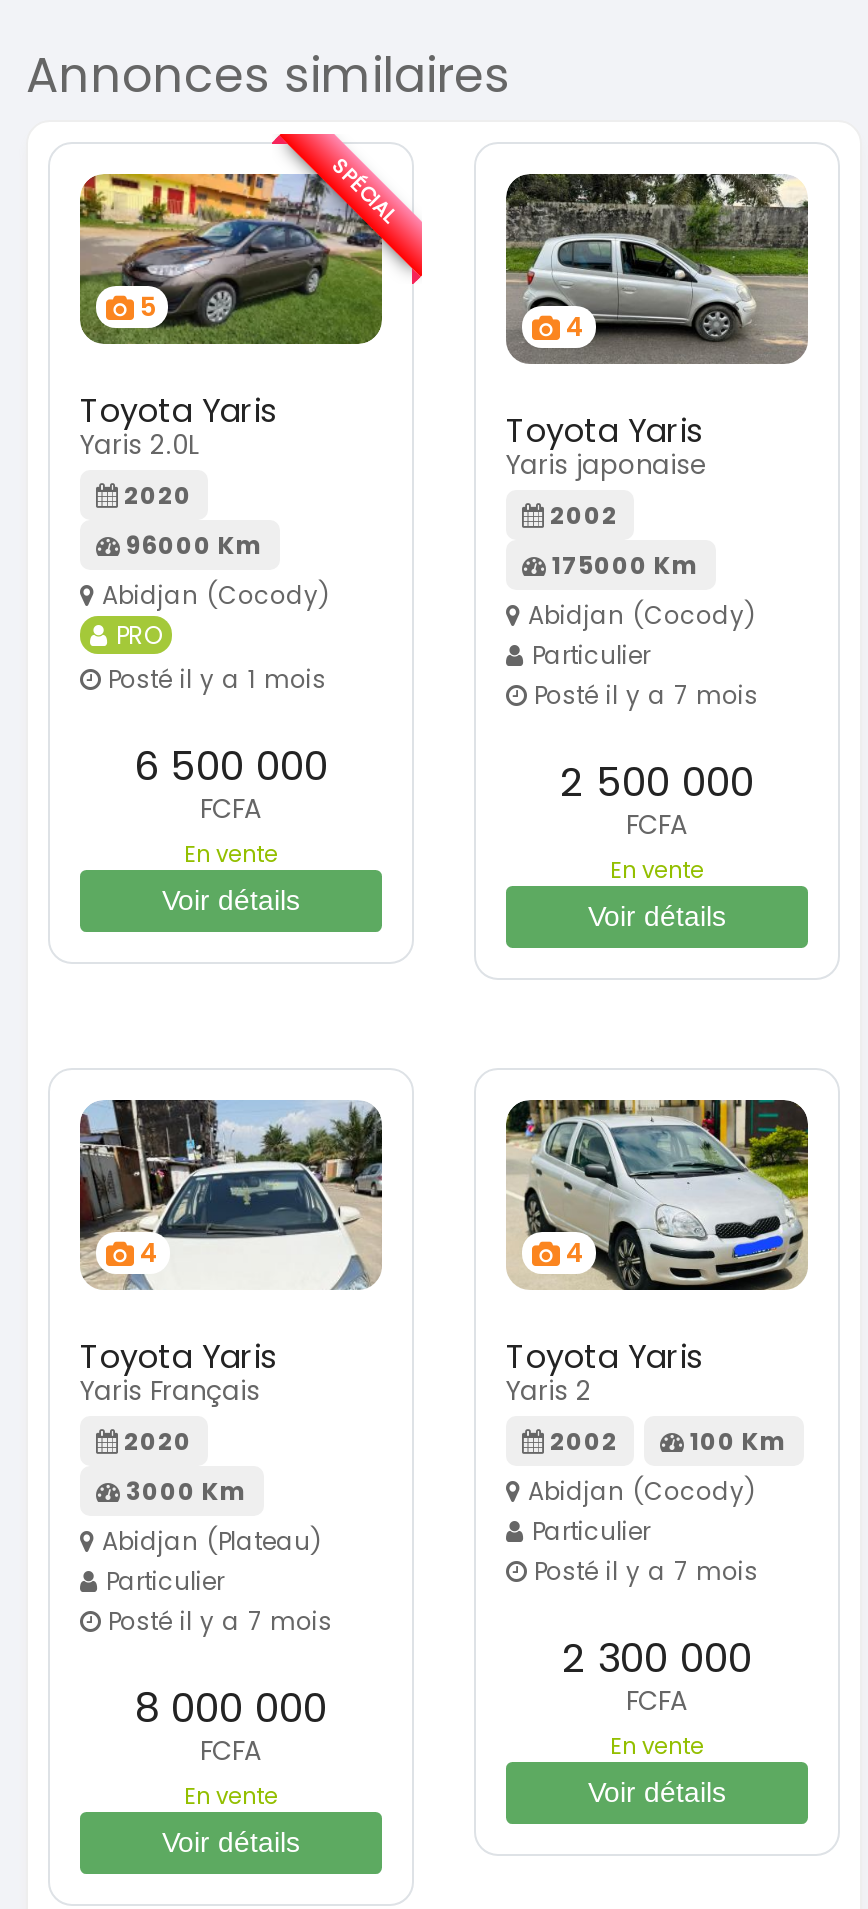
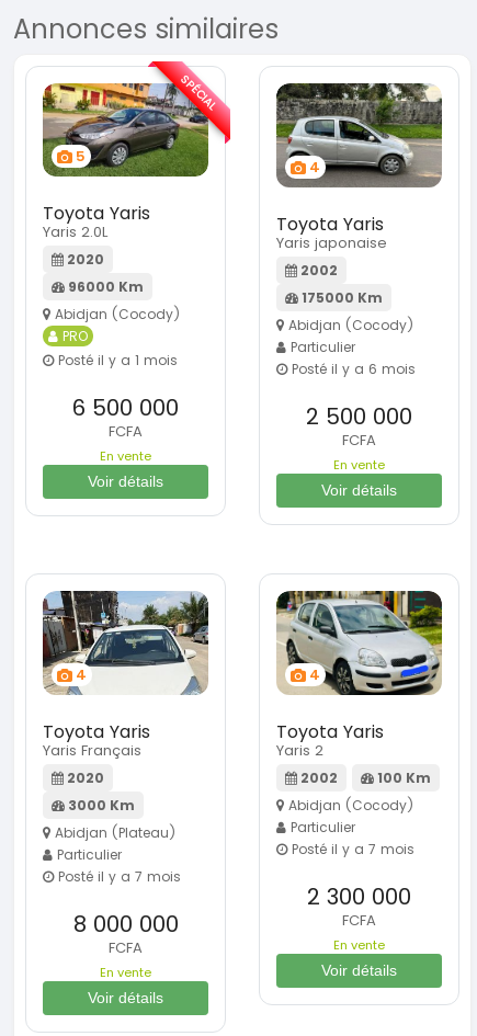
[526,677,758,711] Posté il y a 7 mois -> [287,359,416,378] Posté il y a 6 mois

